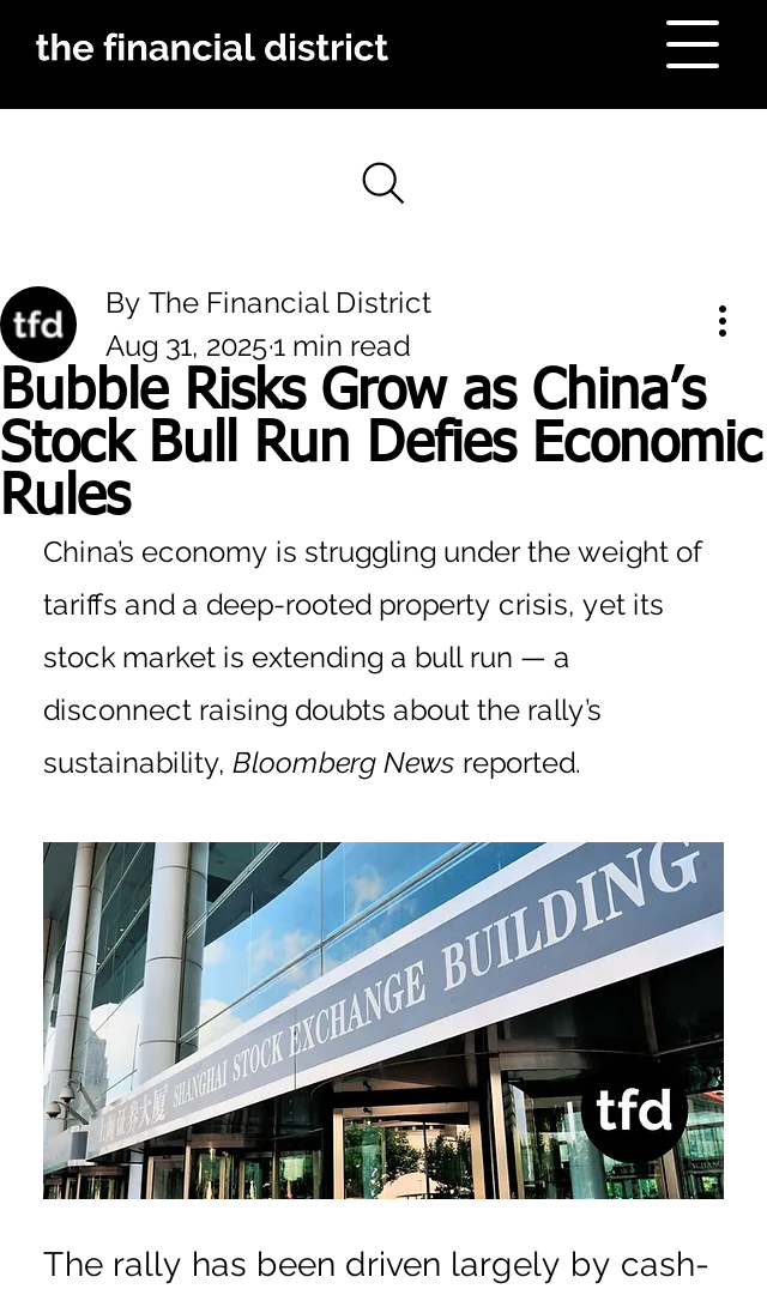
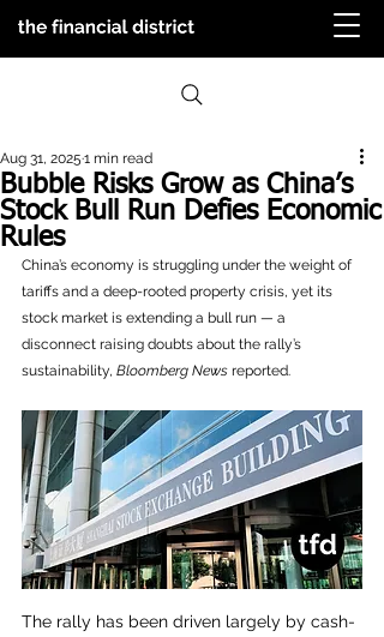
[105,286,431,320] By The Financial District -> none

